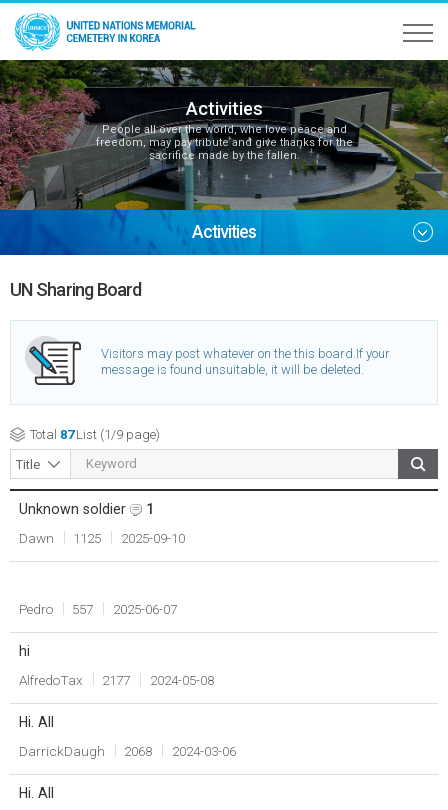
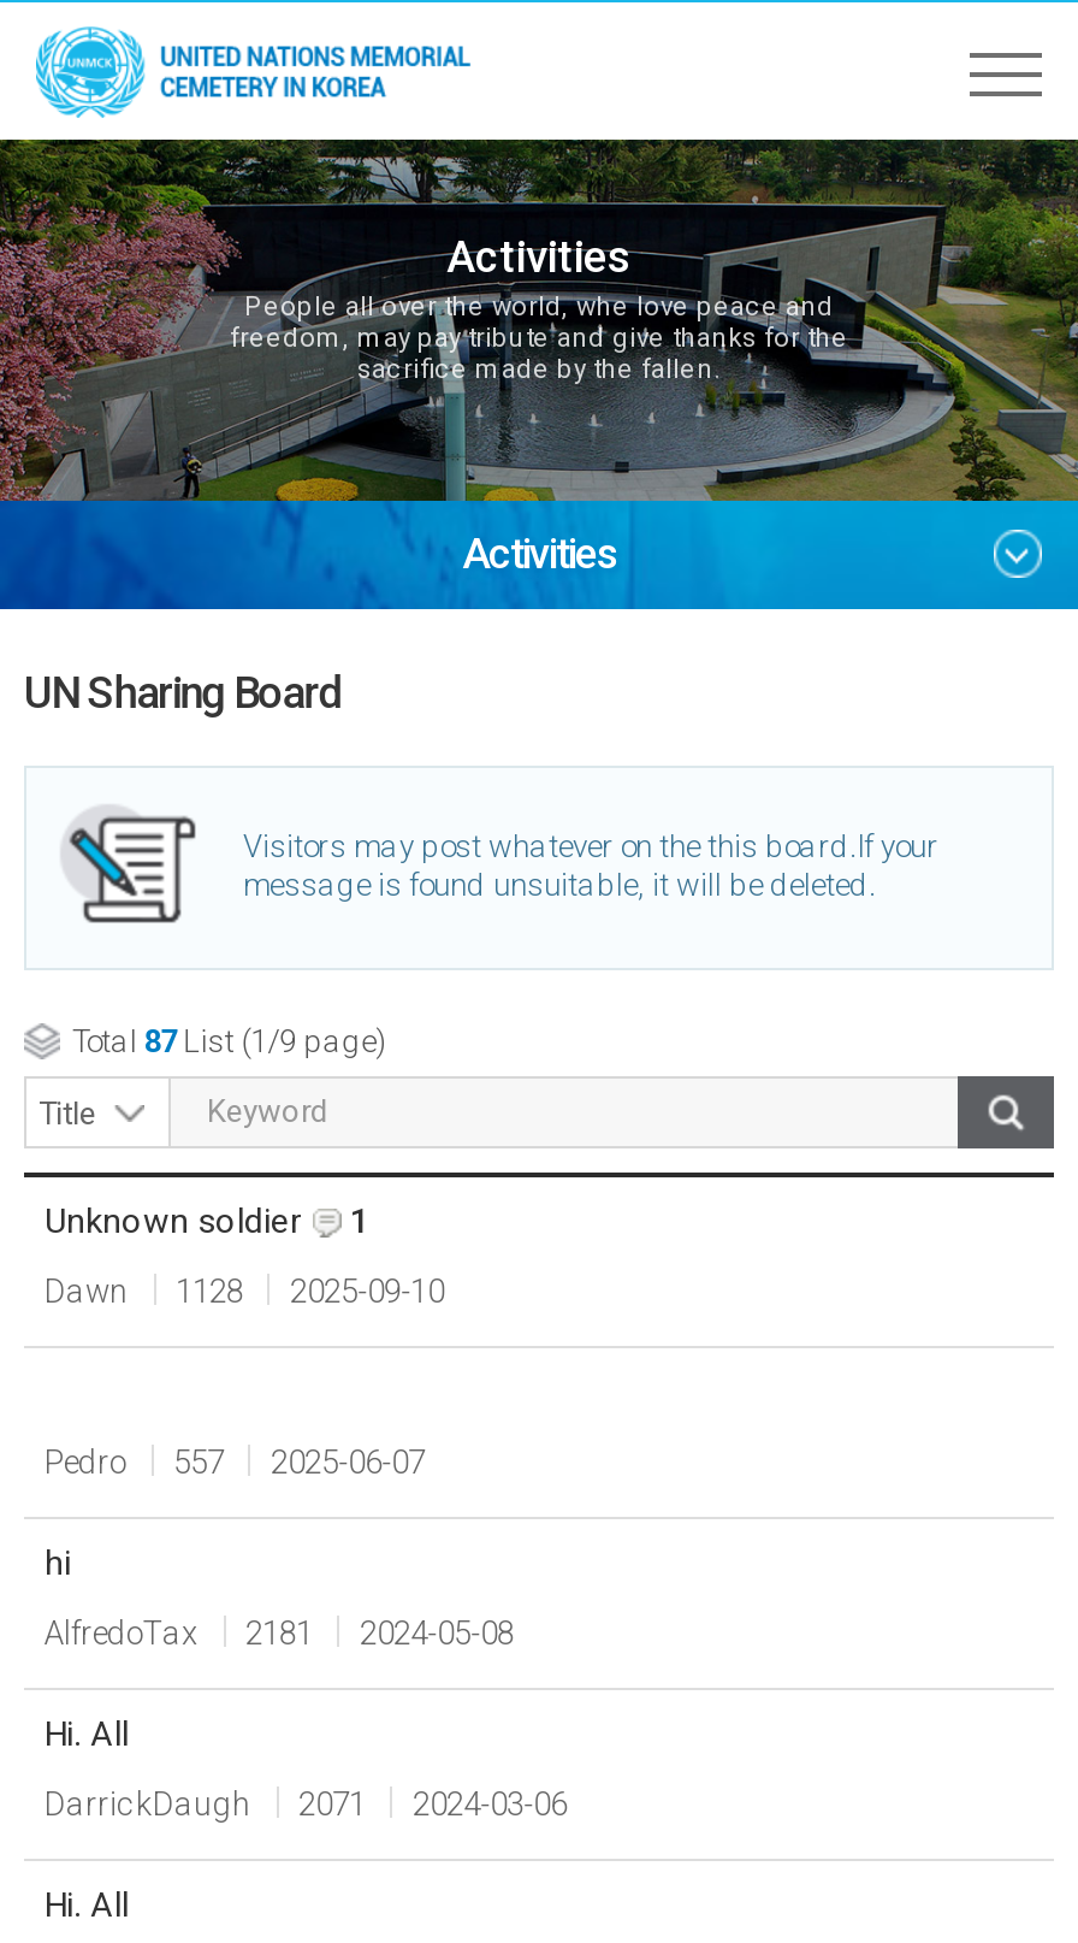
[18,530,185,546] Dawn 1125 2025-09-10 -> [45,1271,444,1310] Dawn 1128 2025-09-10
[18,672,214,688] AlfredoTax 2177 2024-05-08 -> [45,1613,514,1652] AlfredoTax 2181 2024-05-08
[18,743,236,759] DarrickDaugh 2068 2024-03-06 -> [45,1784,567,1823] DarrickDaugh 2071 2024-03-06

